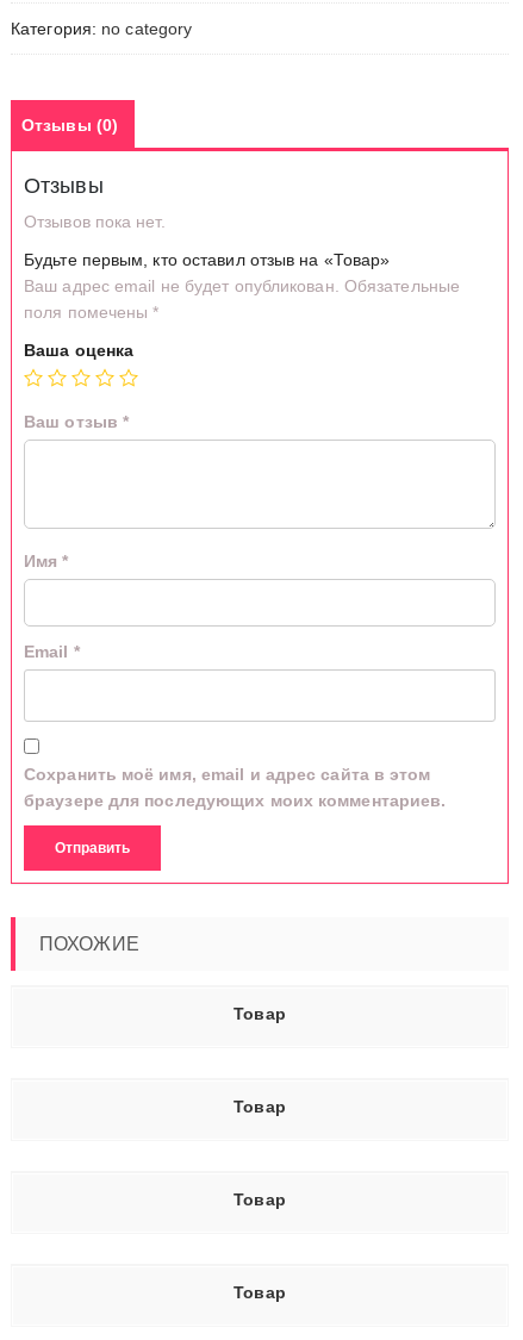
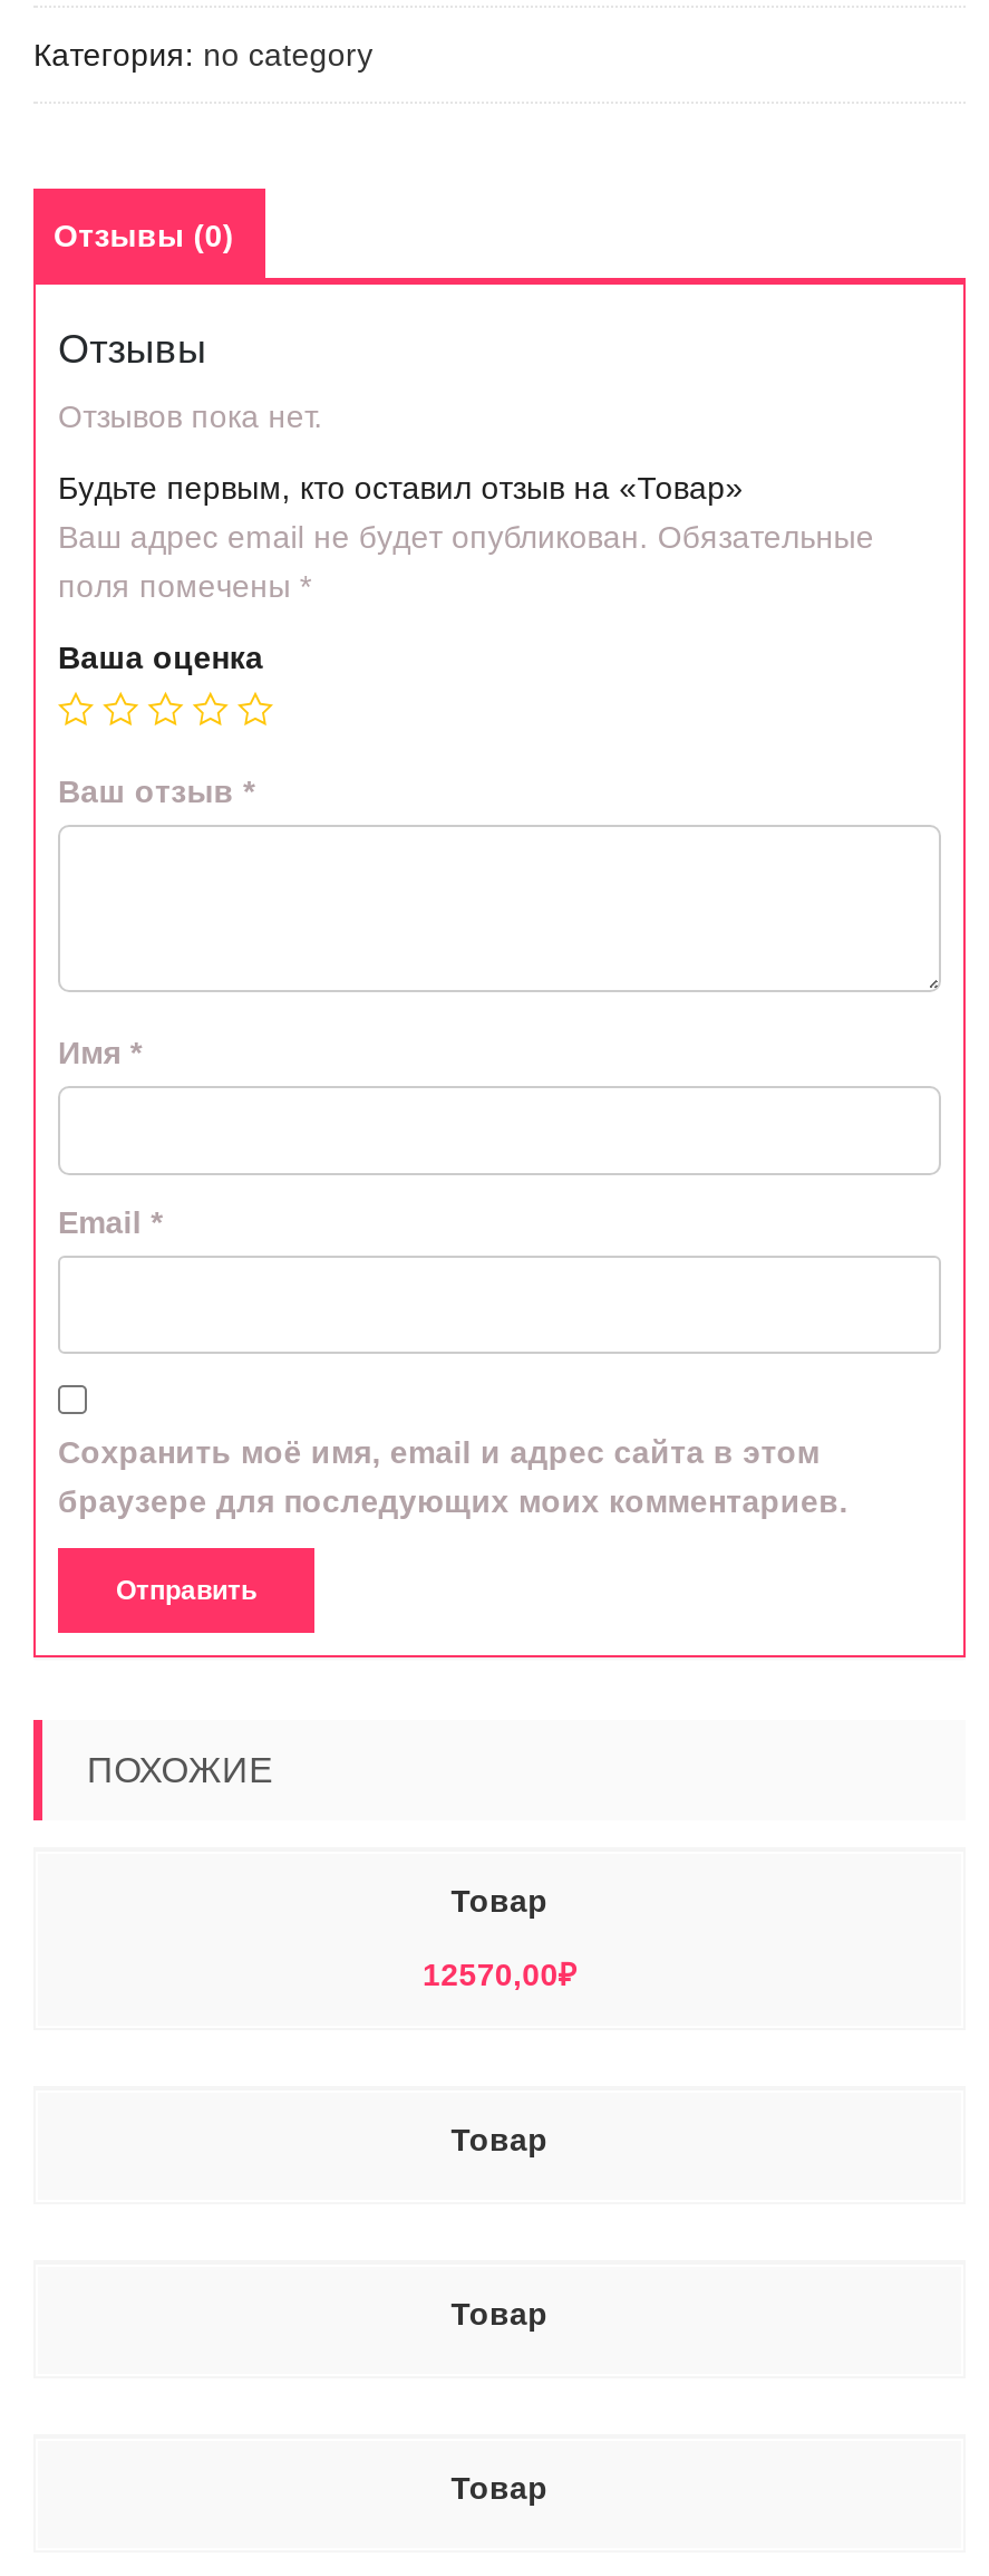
none -> [423,1958,576,1993] 12570,00₽

